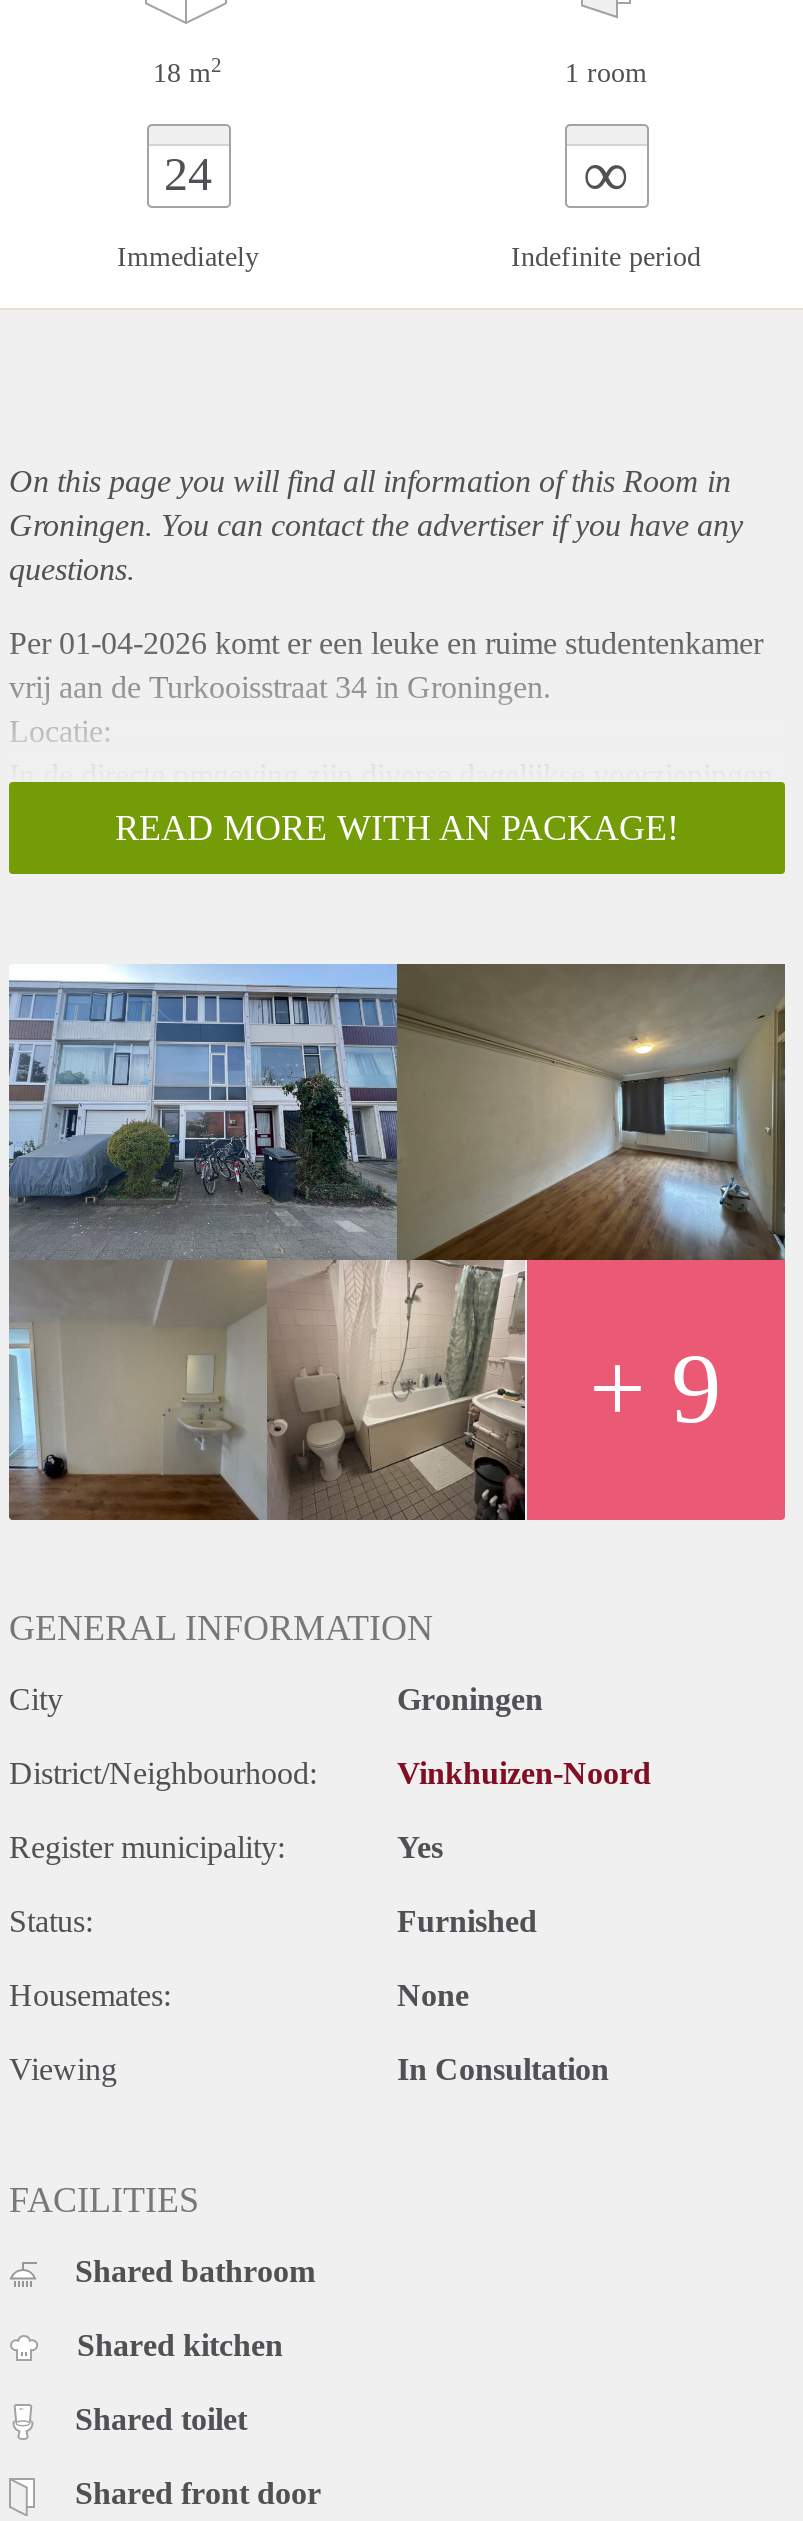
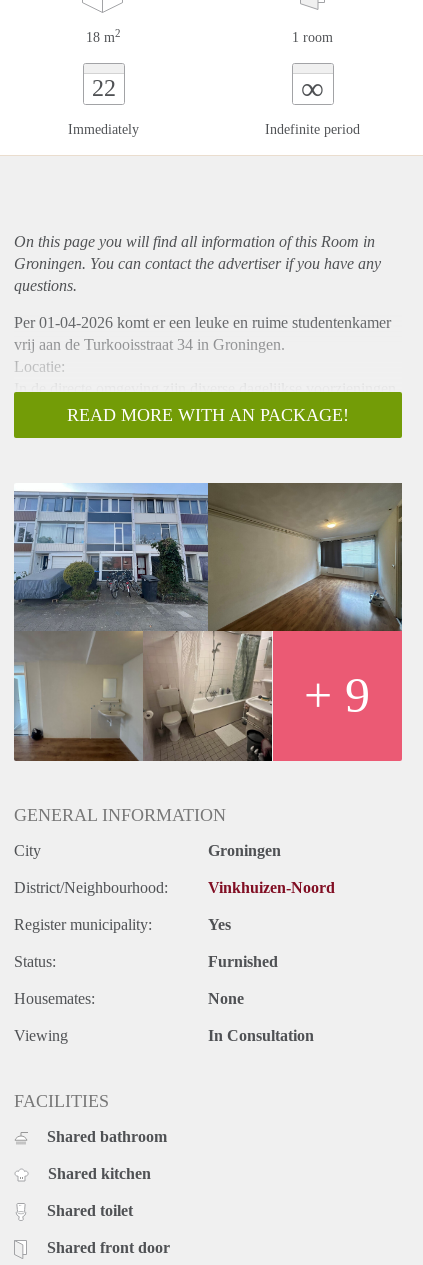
[164,149,212,201] 24 -> [91,75,115,101] 22

